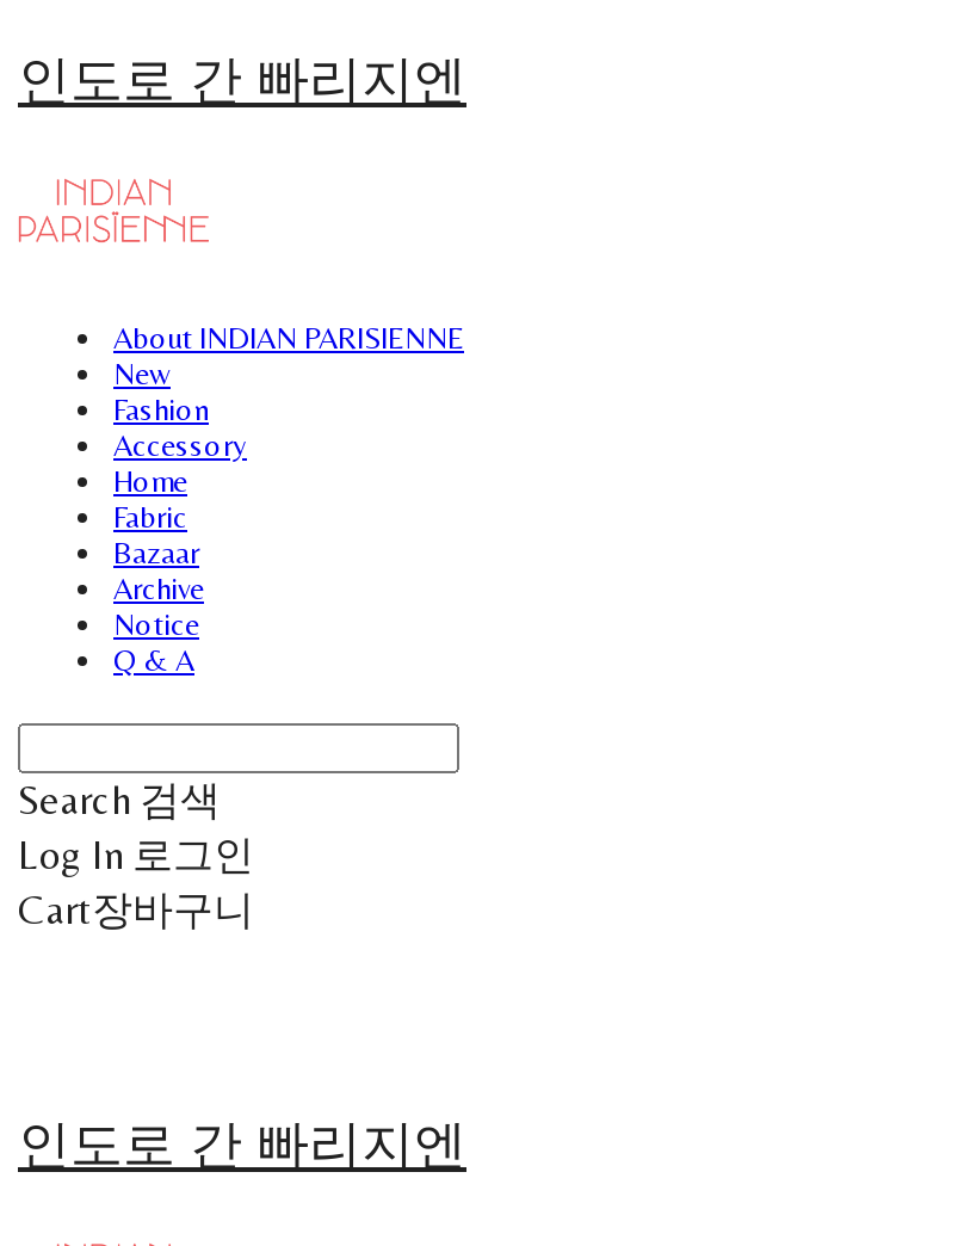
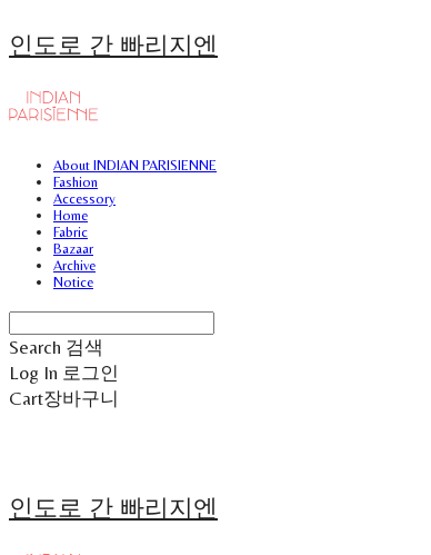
[113,356,171,391] New -> none
[113,642,194,678] Q & A -> none

